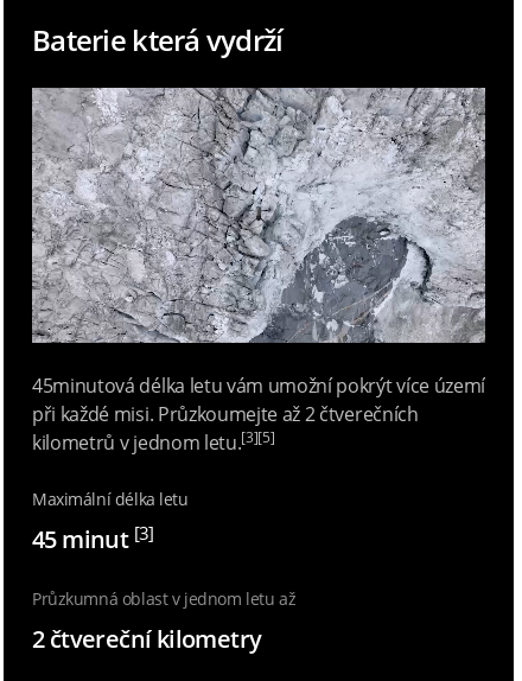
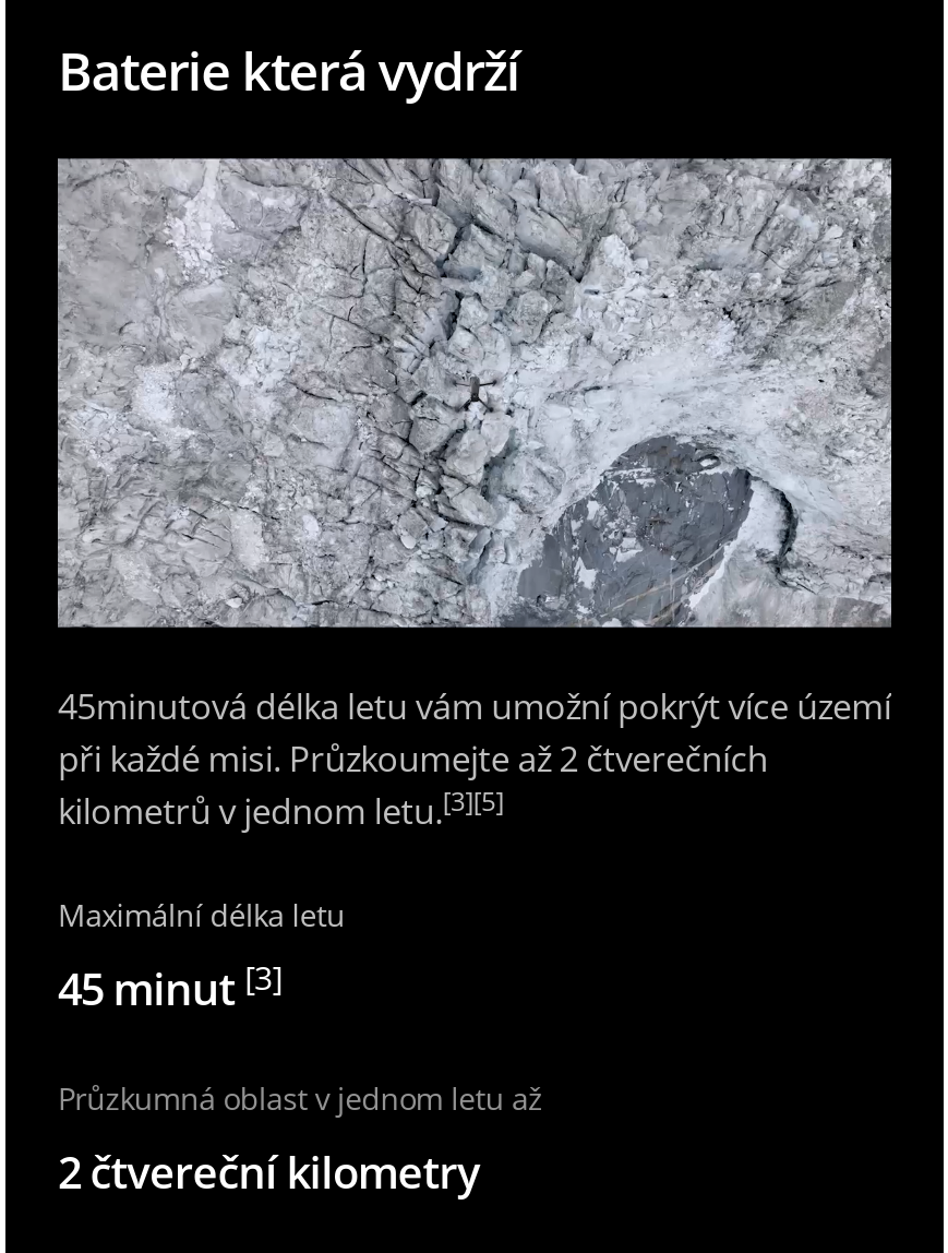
[32,88,485,343] [image] -> [58,158,891,628] [image]

